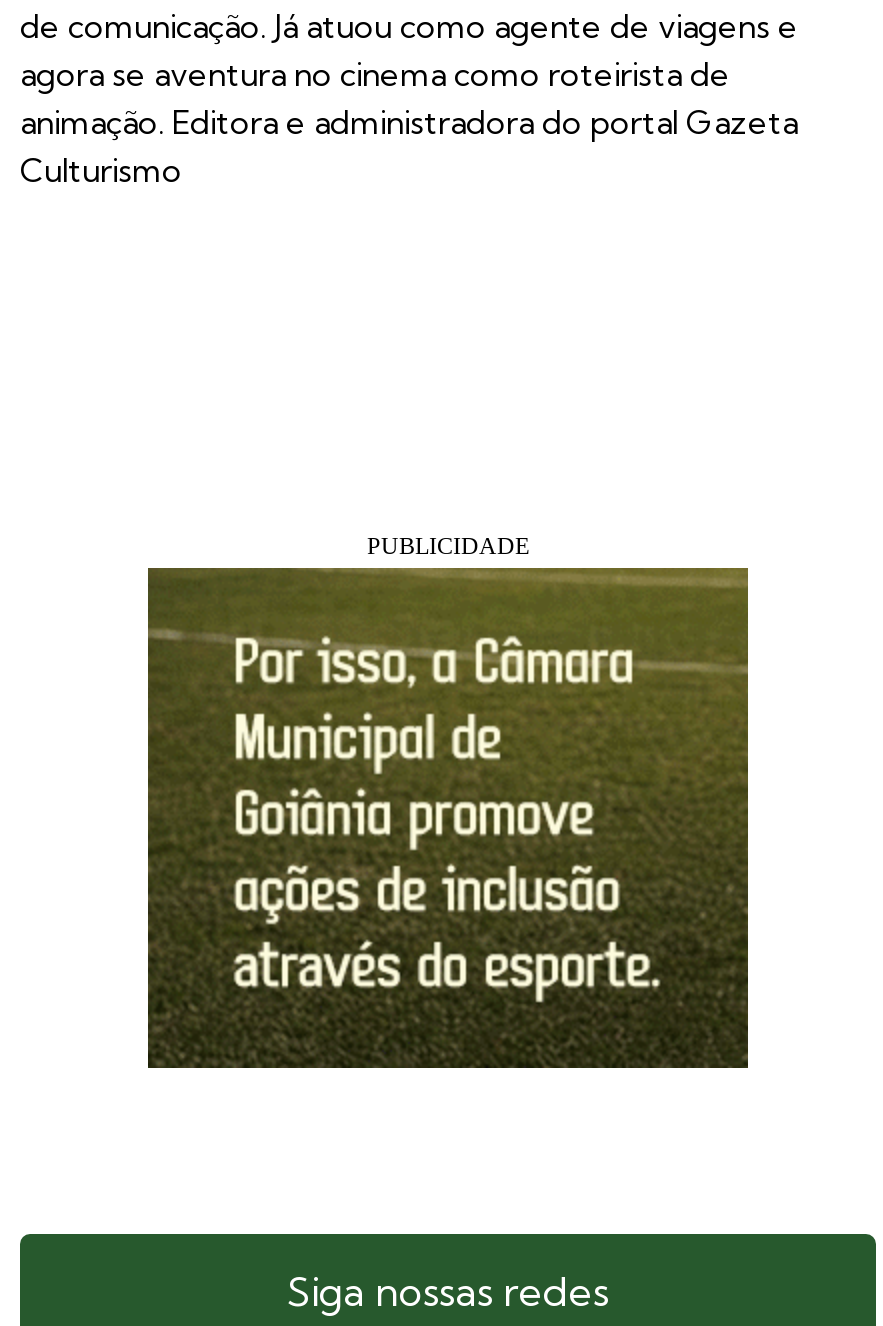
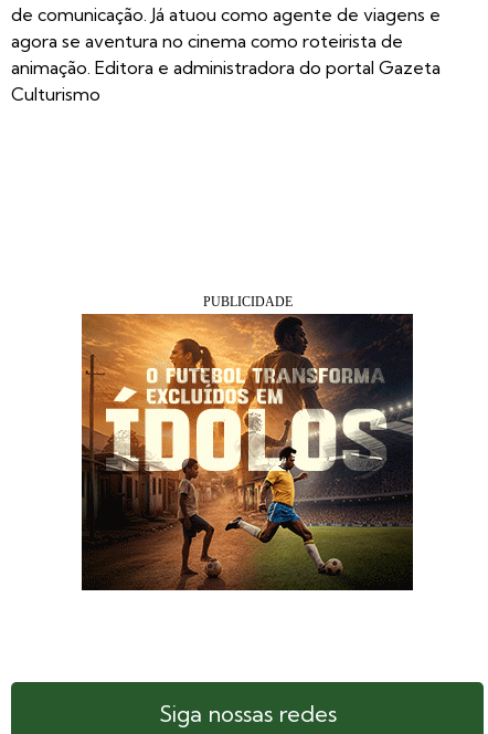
[146,566,750,1068] [image] -> [81,313,414,590] [image]

